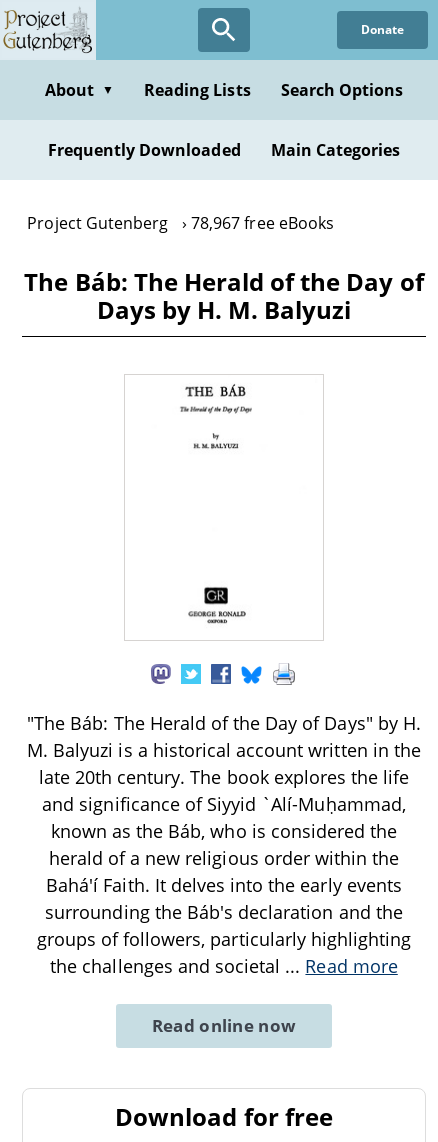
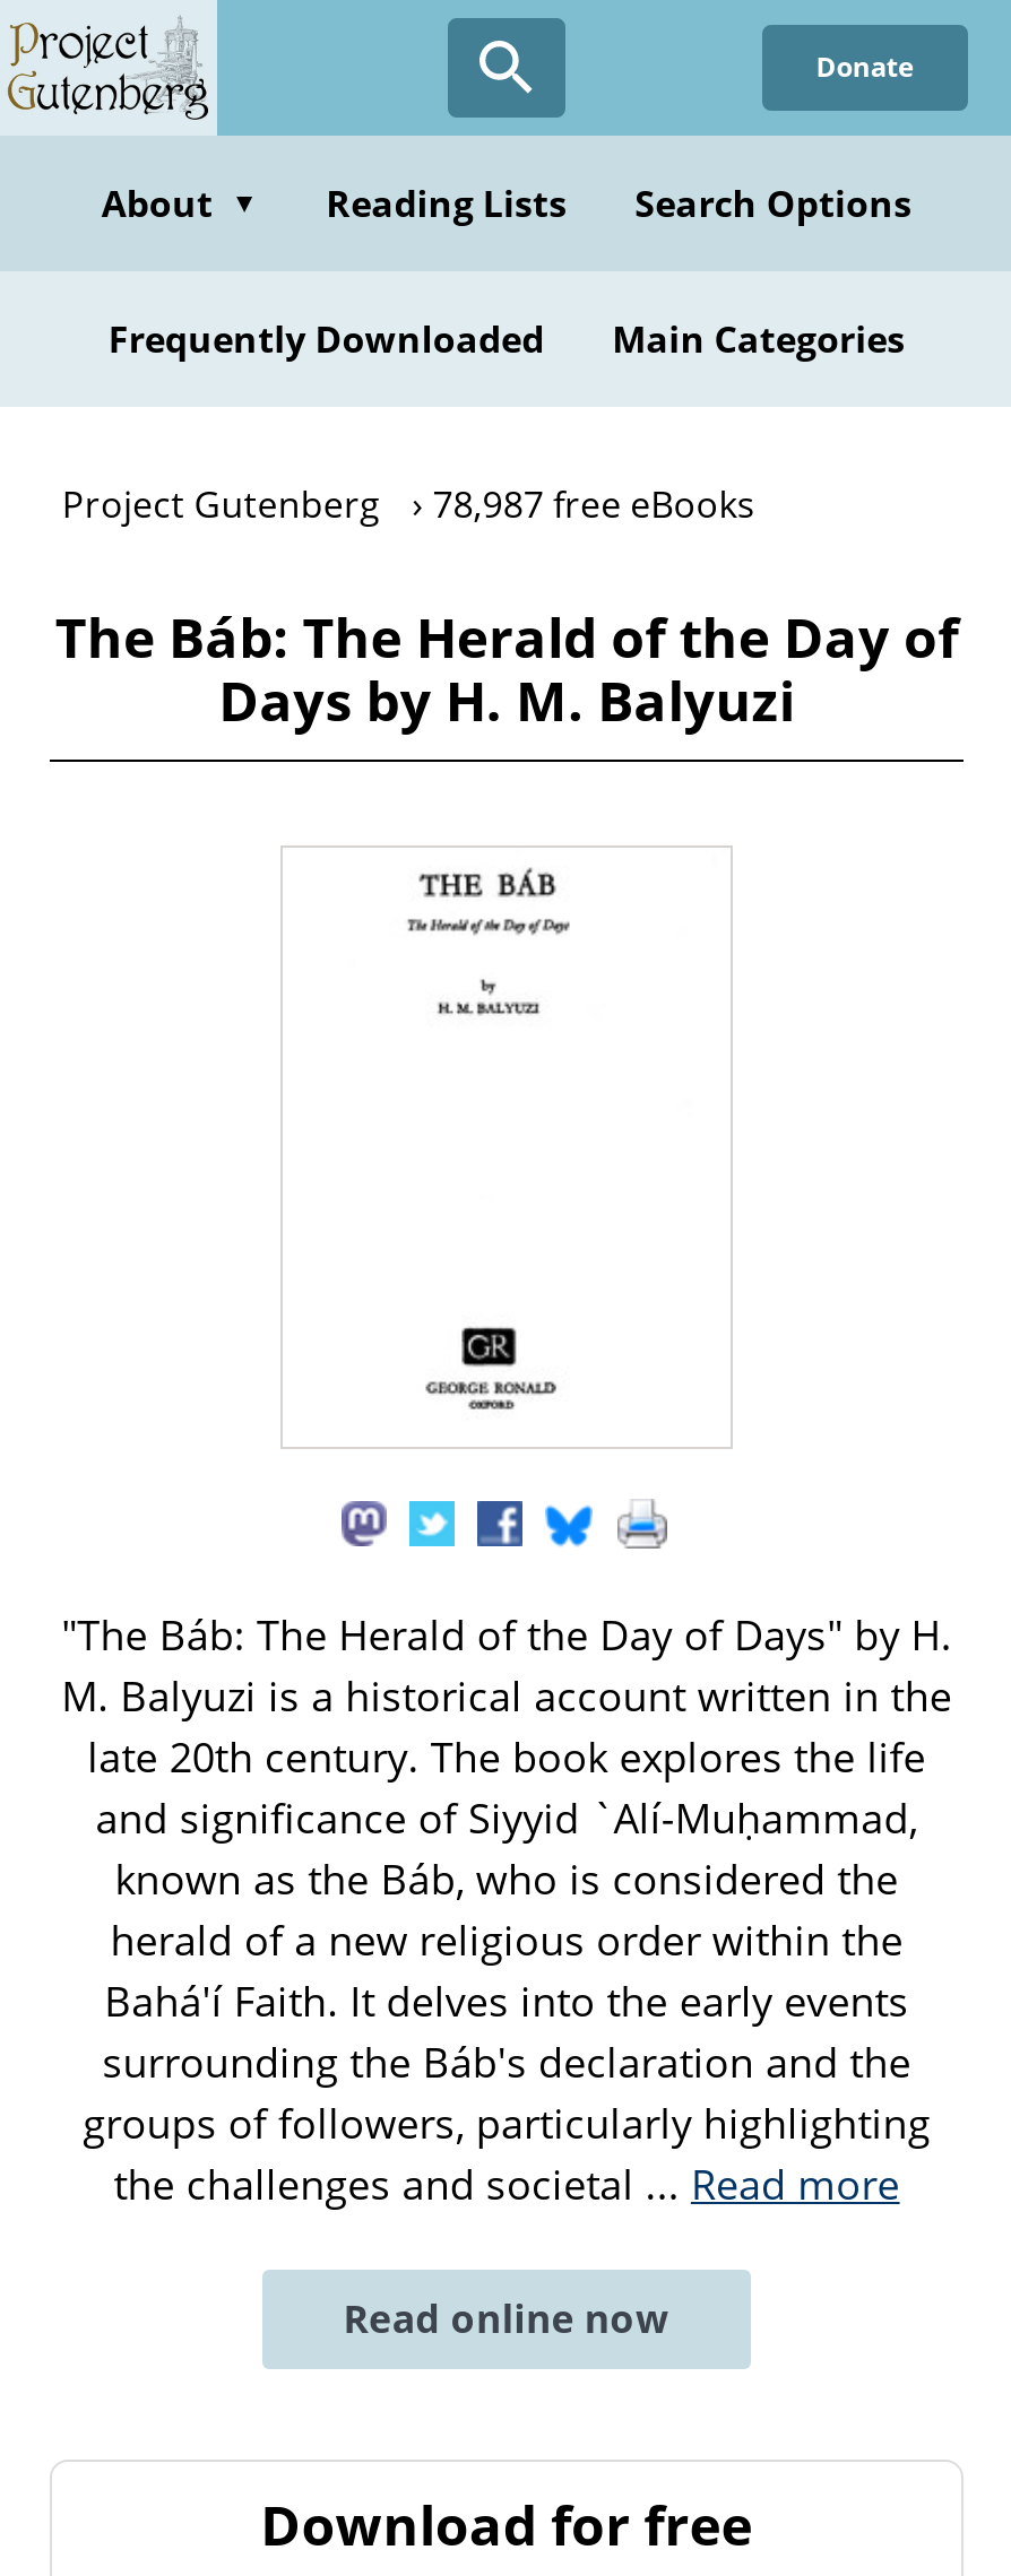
[27,212,334,234] Project Gutenberg 78,967 free eBooks -> [62,479,755,529] Project Gutenberg 78,987 free eBooks

